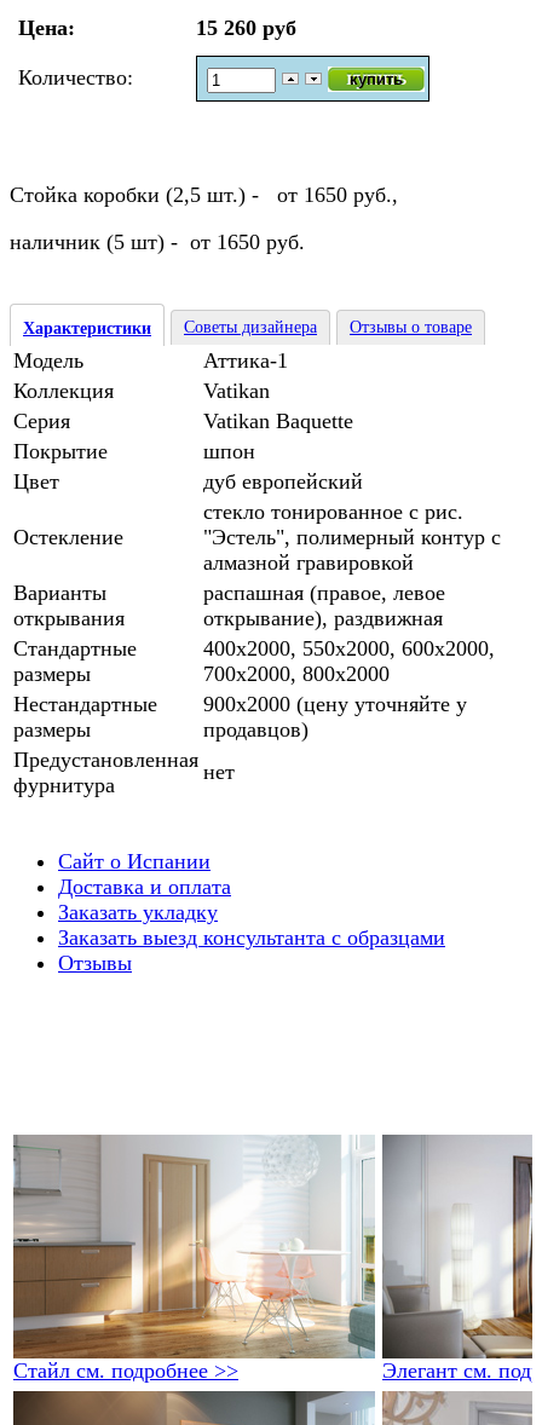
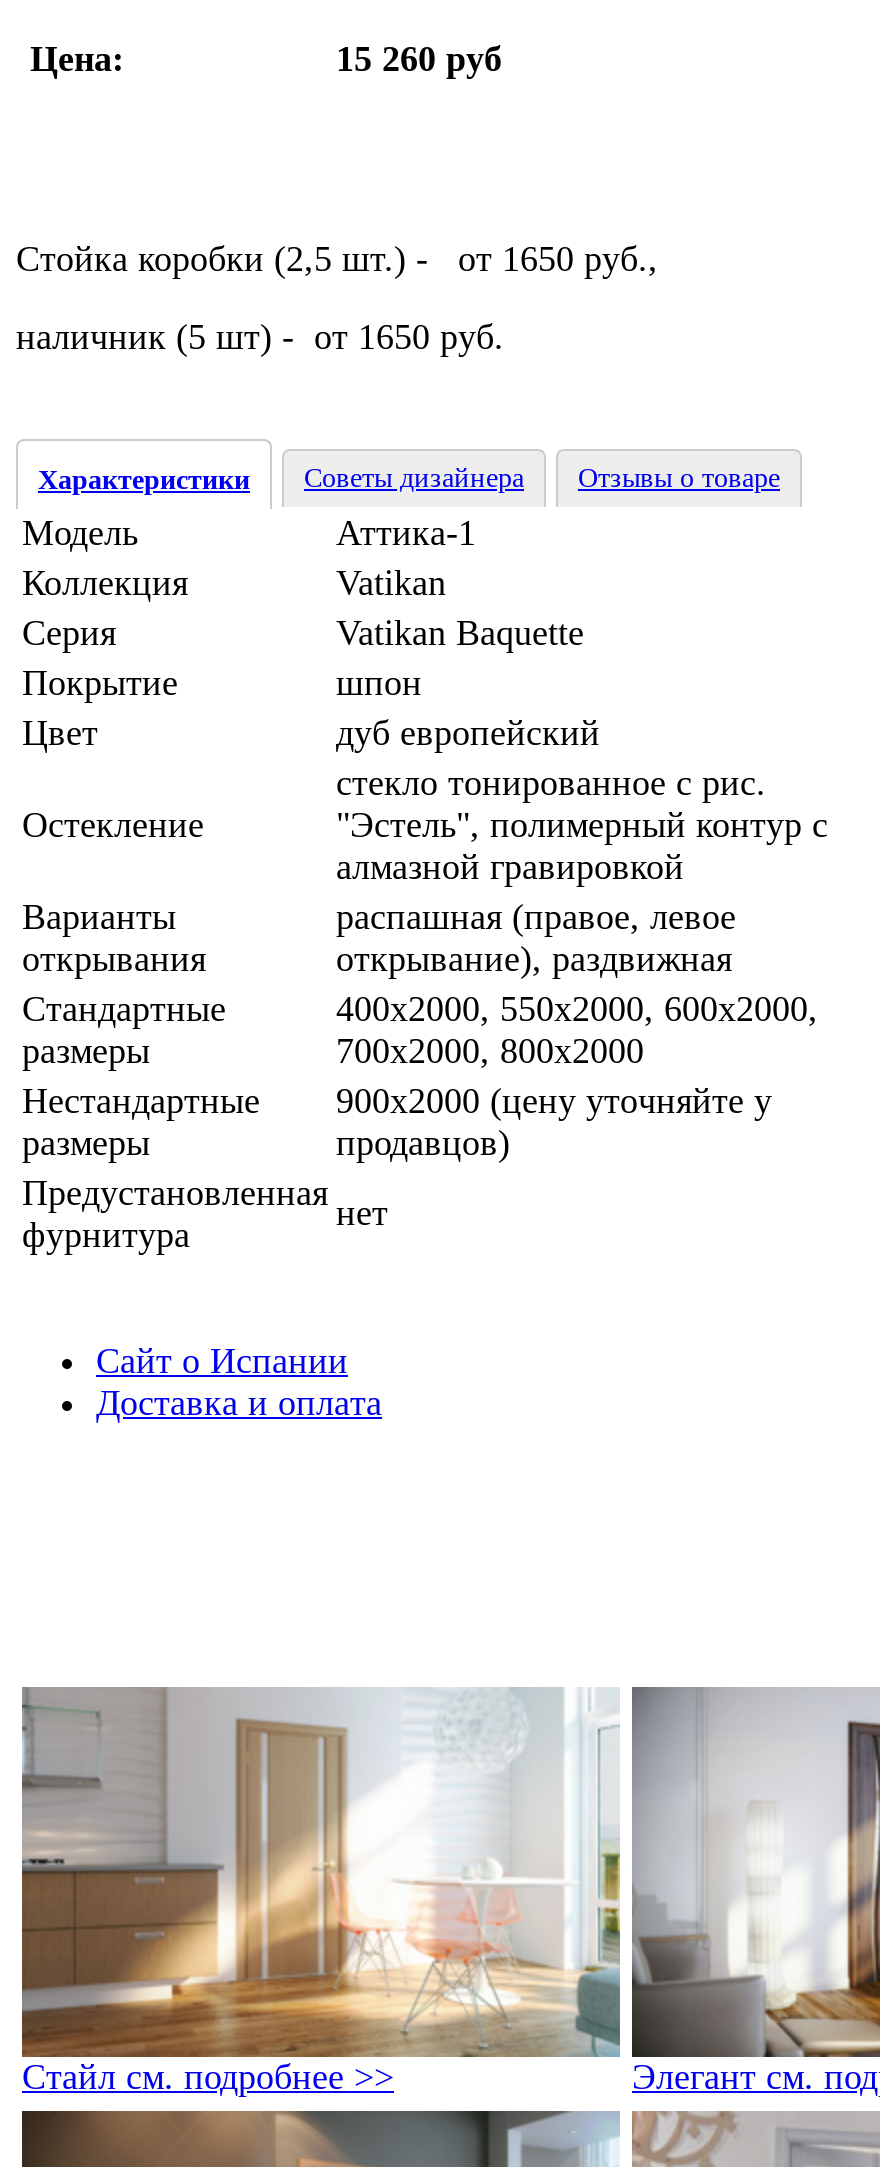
[195,54,431,103] [image] -> none
[18,66,133,90] Количество: -> none
[58,900,445,975] Заказать укладку | Заказать выезд консультанта с образцами | Отзывы -> none

